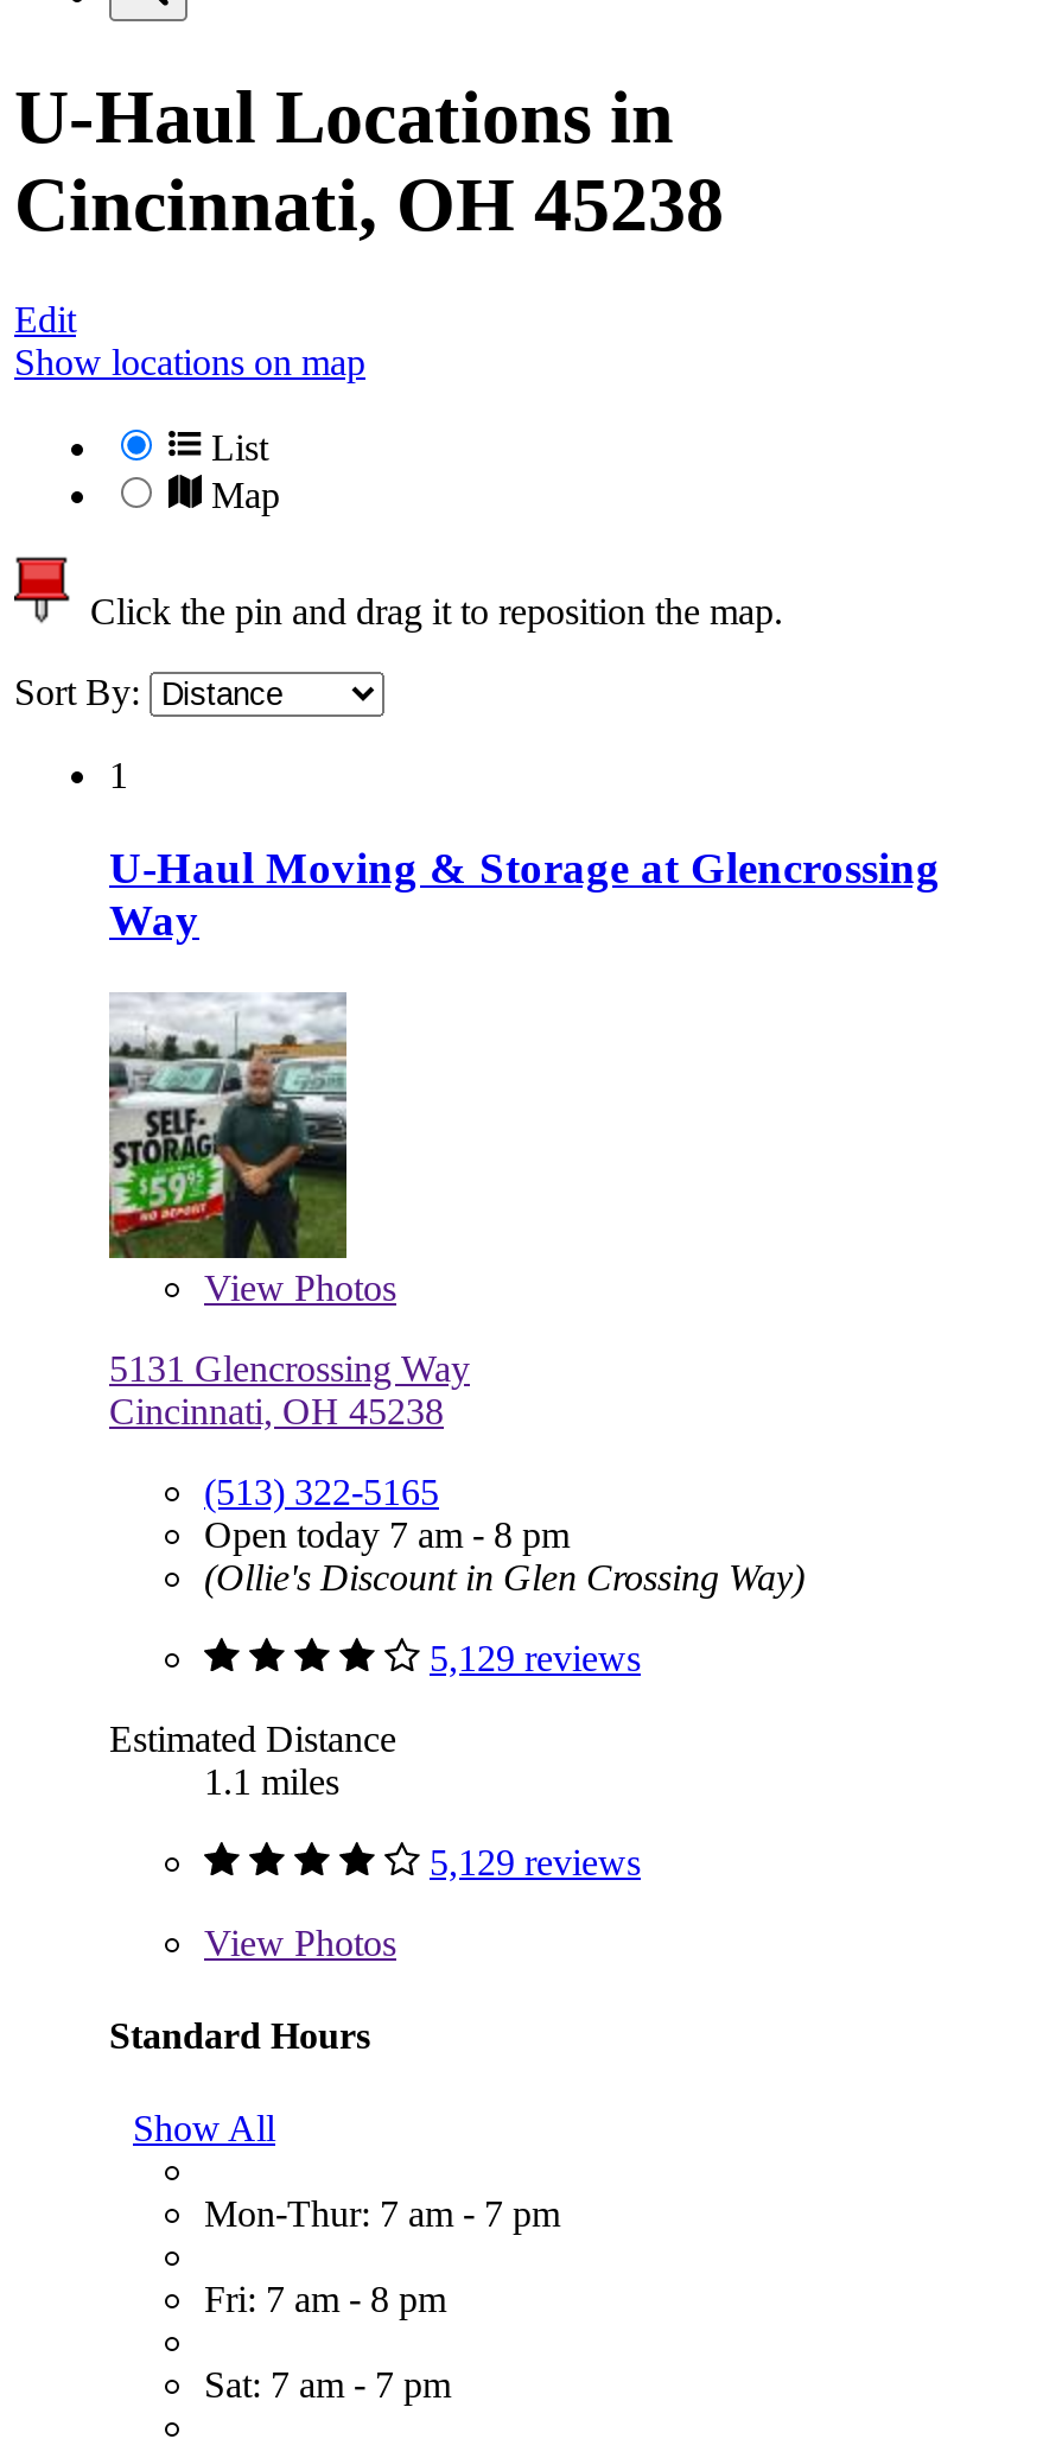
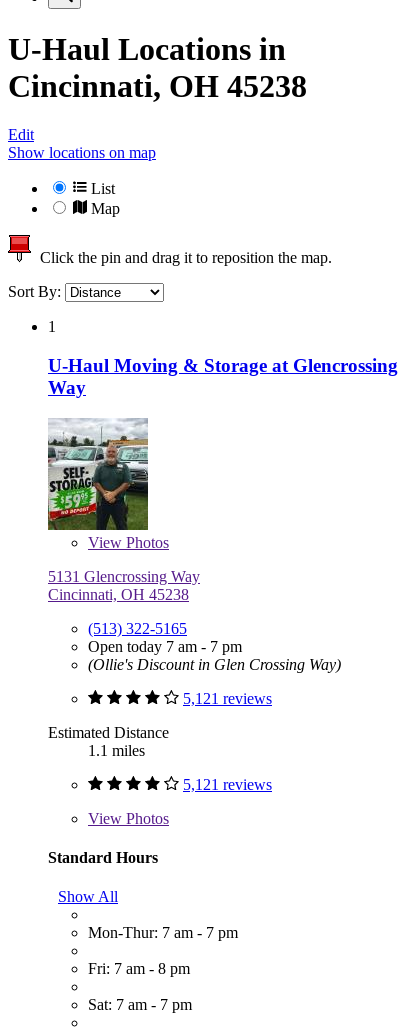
[204,1513,570,1554] Open today 7 am - 8 pm -> [88,637,242,654] Open today 7 am - 7 pm
[430,1637,641,1677] 5,129 reviews -> [183,689,272,706] 5,121 reviews
[430,1841,641,1881] 5,129 reviews -> [183,775,272,792] 5,121 reviews

